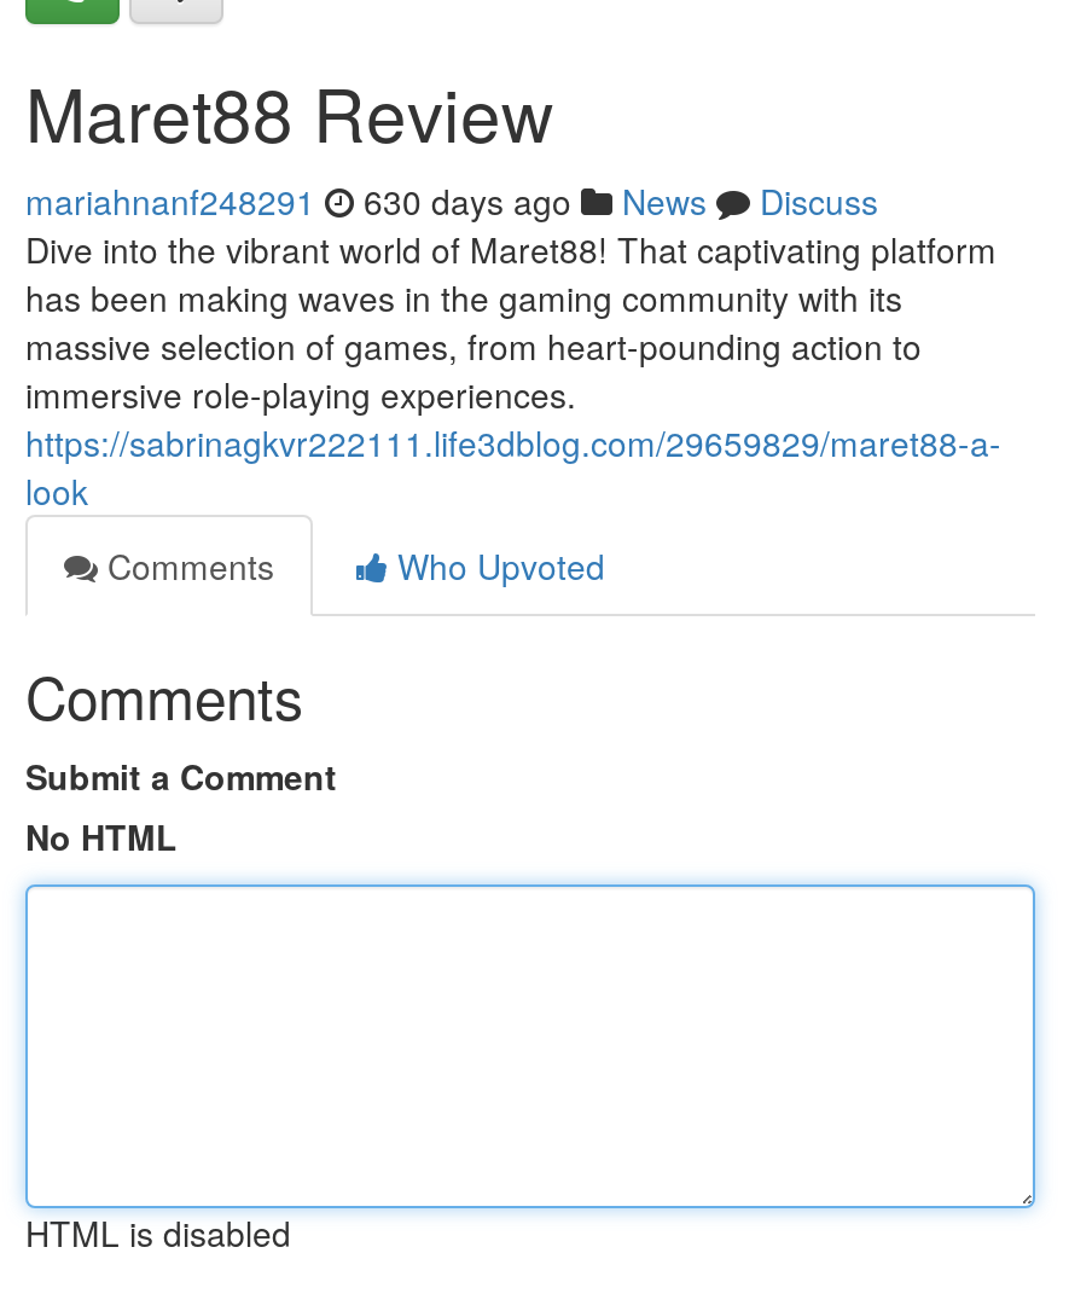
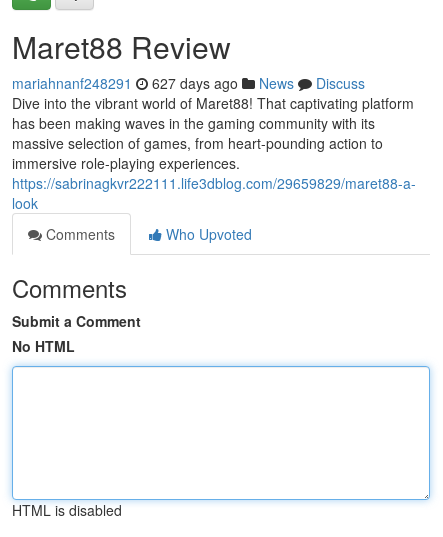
[25,176,878,225] mariahnanf248291 630 days ago News Discuss -> [12,73,365,93] mariahnanf248291 627 days ago News Discuss

